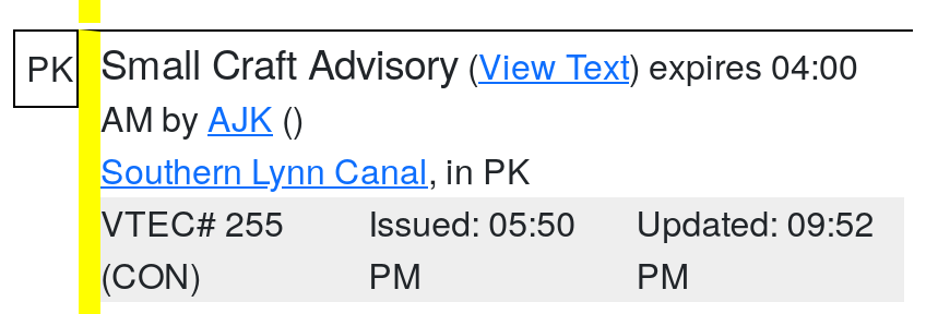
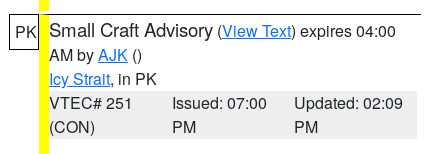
[100,145,531,247] Southern Lynn Canal, in PK | VTEC# 255 -> [49,67,157,114] Icy Strait, in PK | VTEC# 251
[368,197,576,247] Issued: 05:50 -> [172,91,267,114] Issued: 07:00
[636,197,874,247] Updated: 09:52 -> [294,91,403,114] Updated: 02:09

